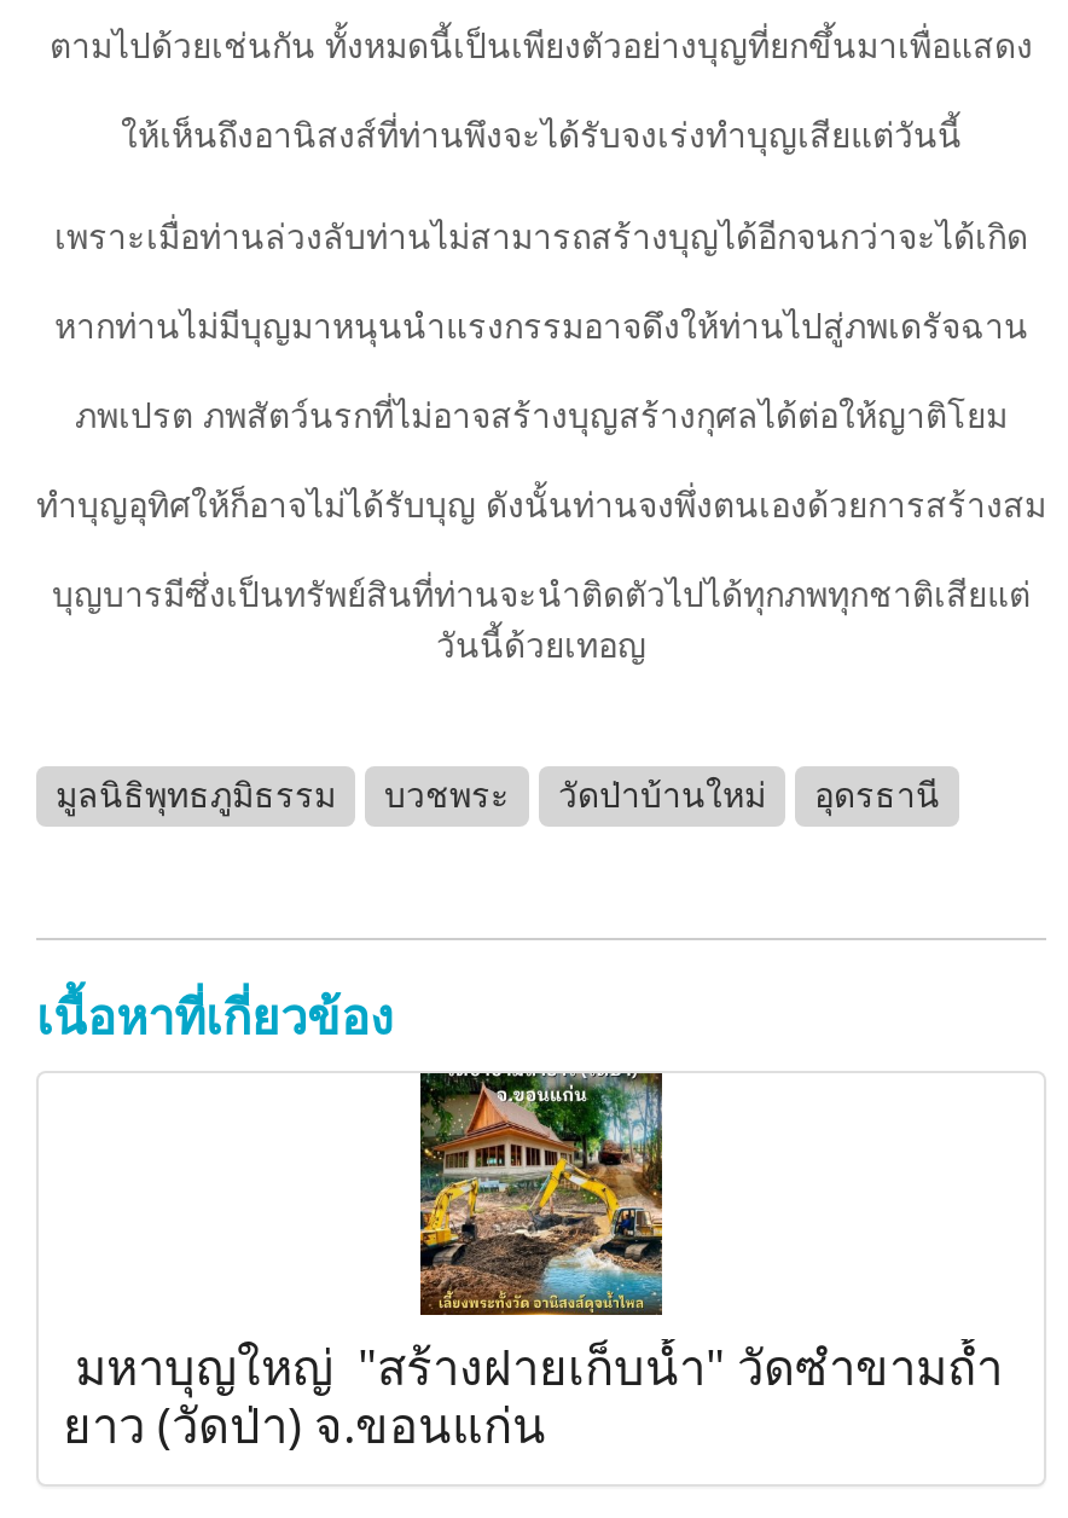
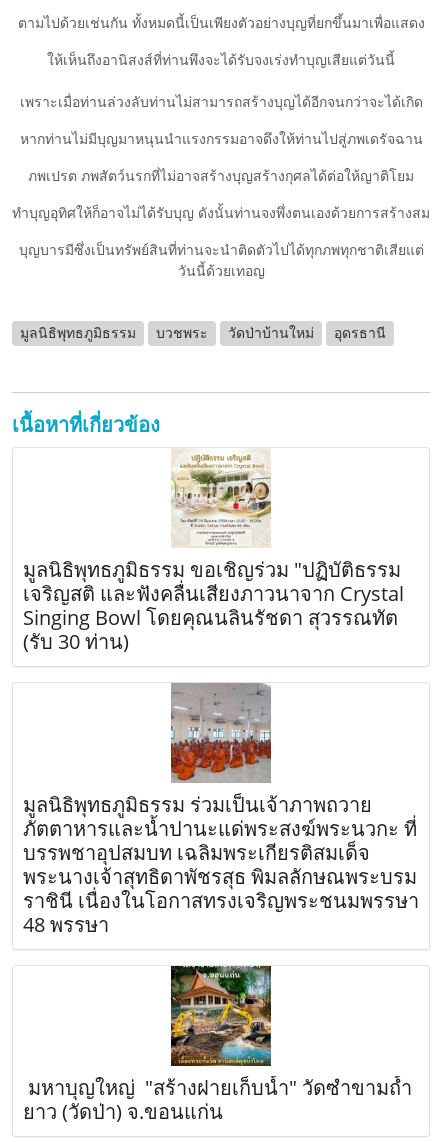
none -> [23,448,404,654] [image] | มูลนิธิพุทธภูมิธรรม ขอเชิญร่วม "ปฏิบัติธรรม | เจริญสติ และฟังคลื่นเสียงภาวนาจาก Crystal | Singing Bowl โดยคุณนลินรัชดา สุวรรณทัต | (รับ 30 ท่าน)
none -> [23,682,419,937] [image] | มูลนิธิพุทธภูมิธรรม ร่วมเป็นเจ้าภาพถวาย | ภัตตาหารและน้ำปานะแด่พระสงฆ์พระนวกะ ที่ | บรรพชาอุปสมบท เฉลิมพระเกียรติสมเด็จ | พระนางเจ้าสุทธิดาพัชรสุธ พิมลลักษณพระบรม | ราชินี เนื่องในโอกาสทรงเจริญพระชนมพรรษา | 48 พรรษา

